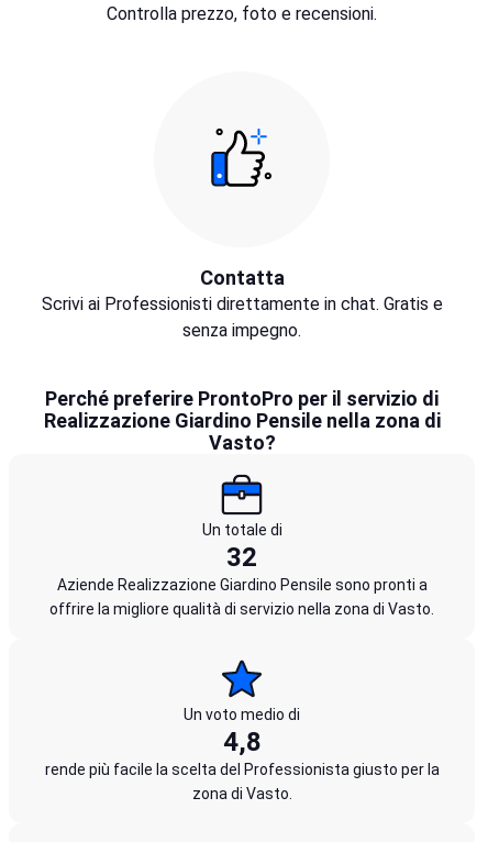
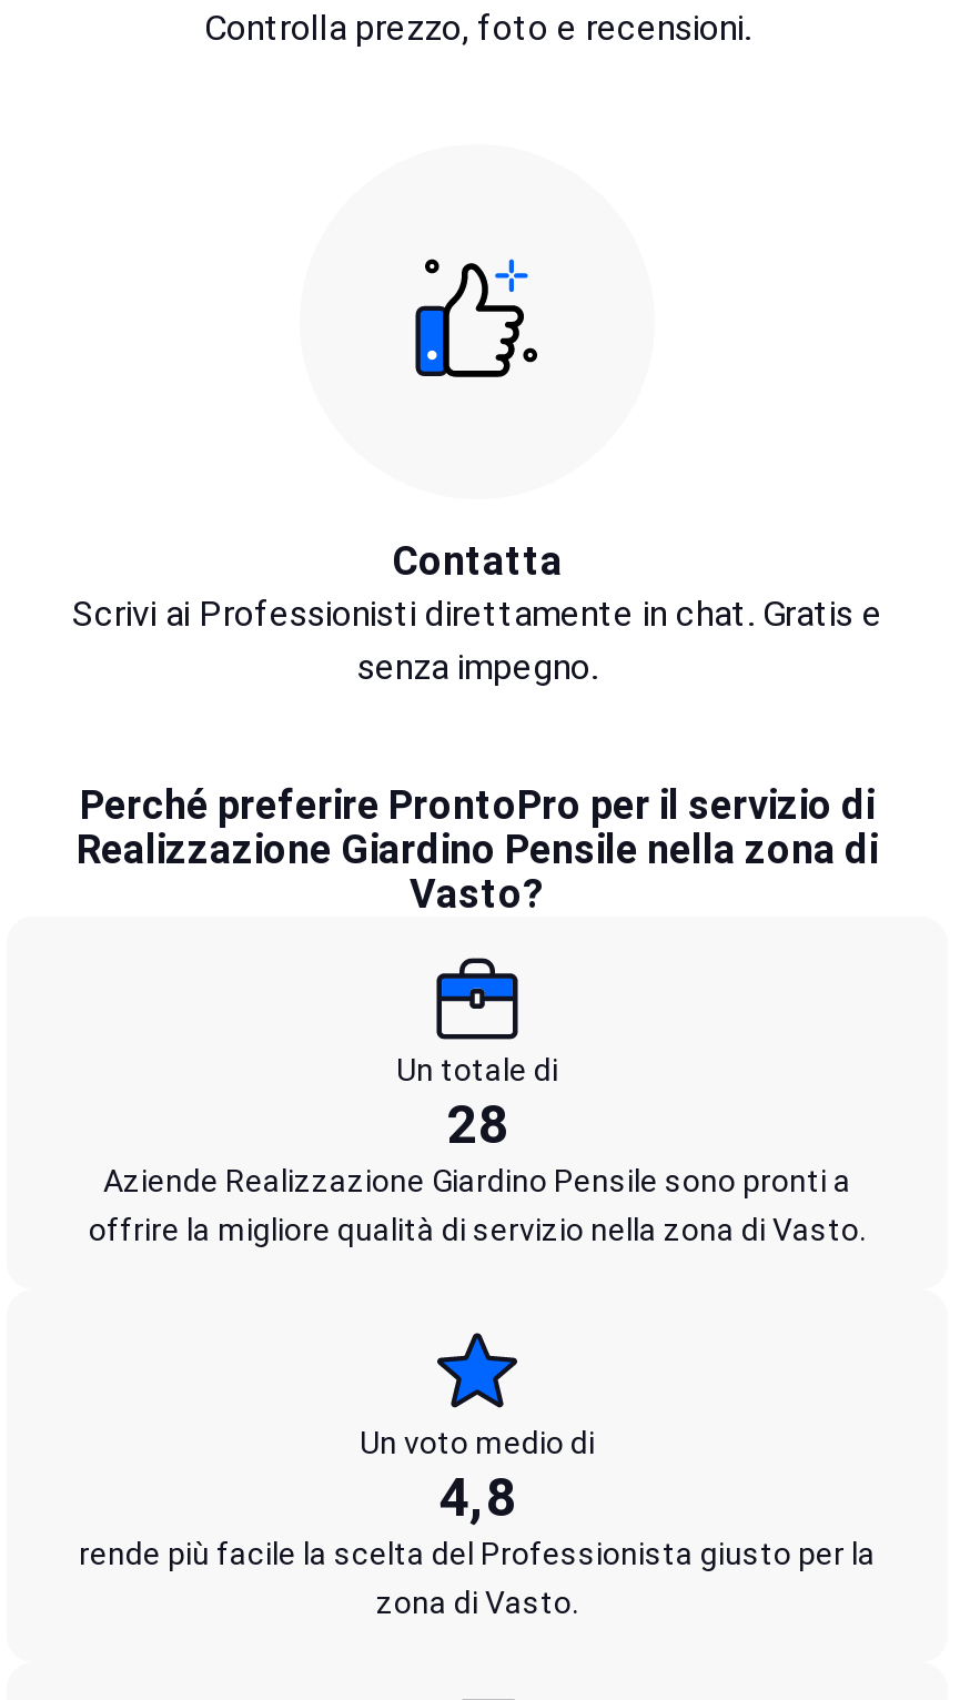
[226,542,257,572] 32 -> [446,1094,508,1156] 28

